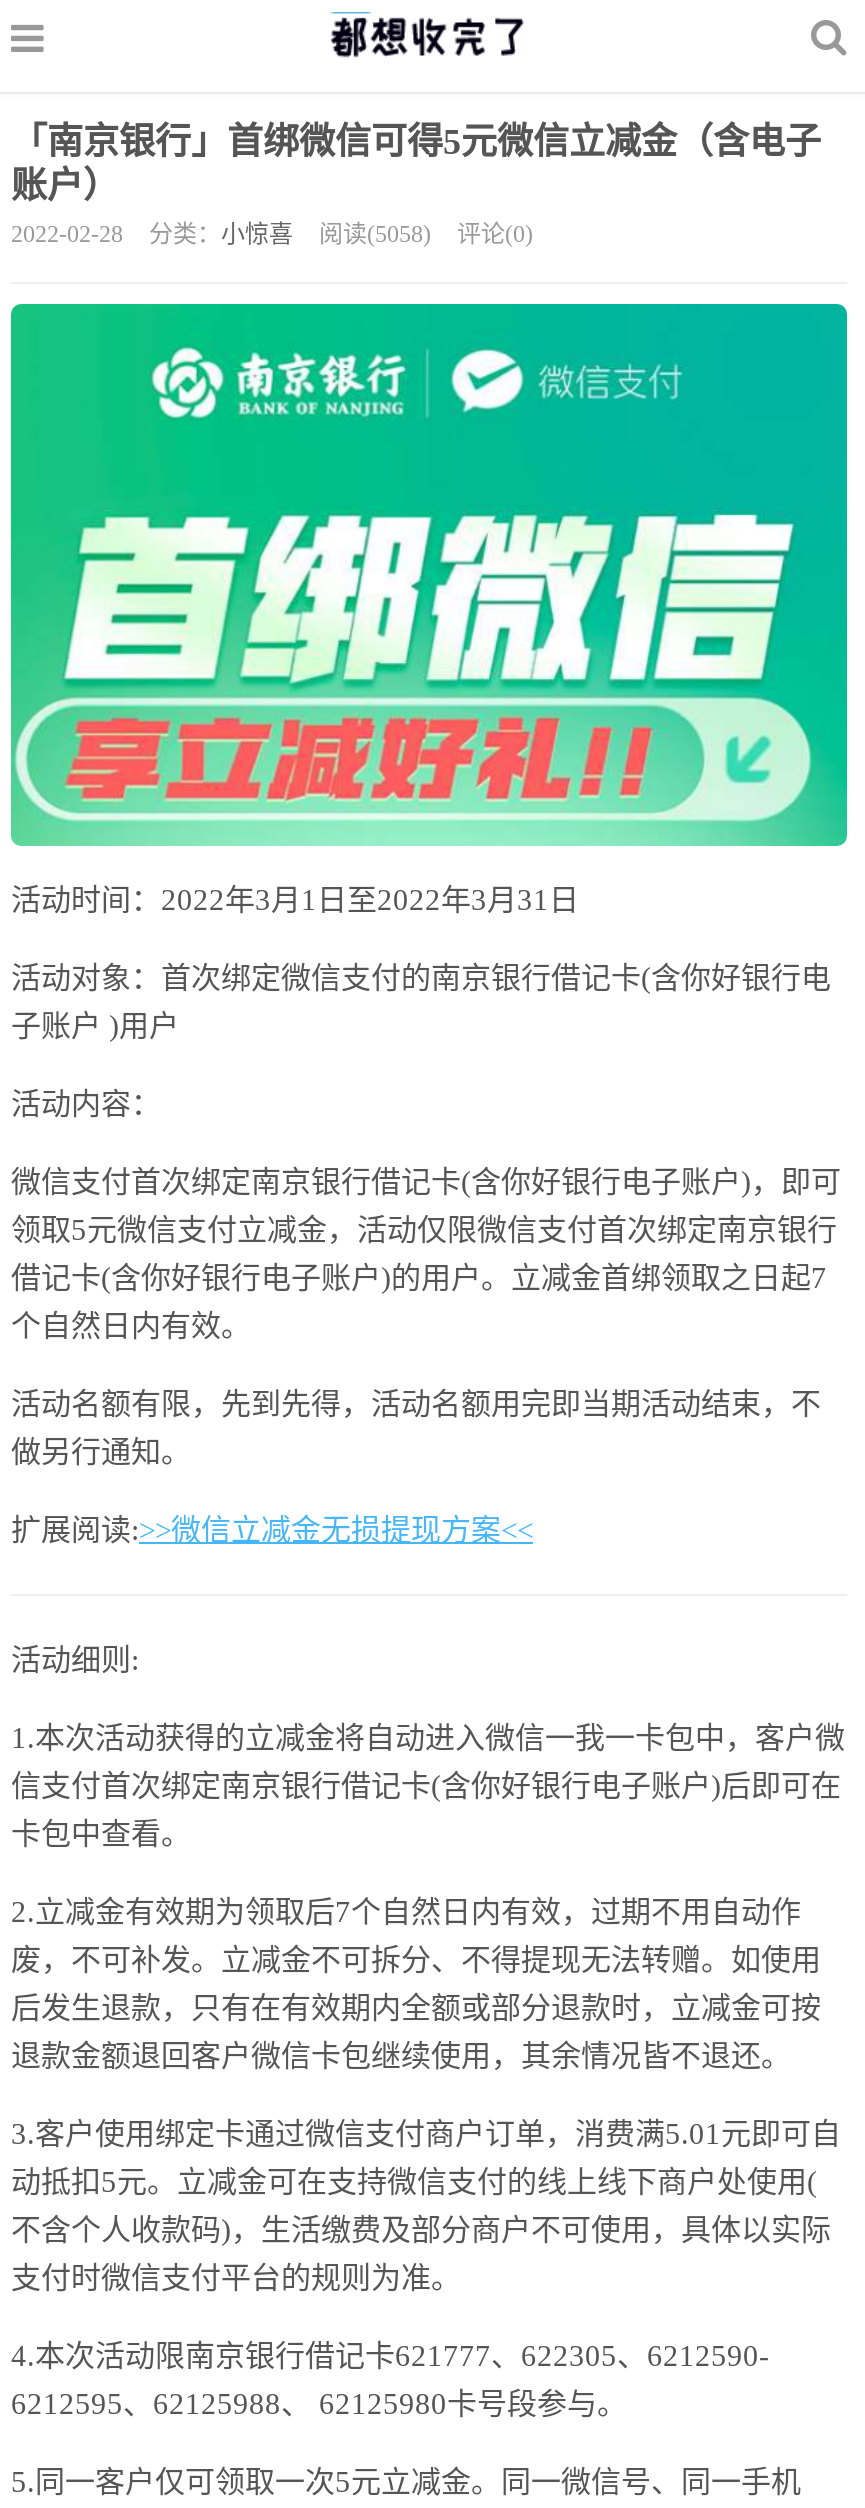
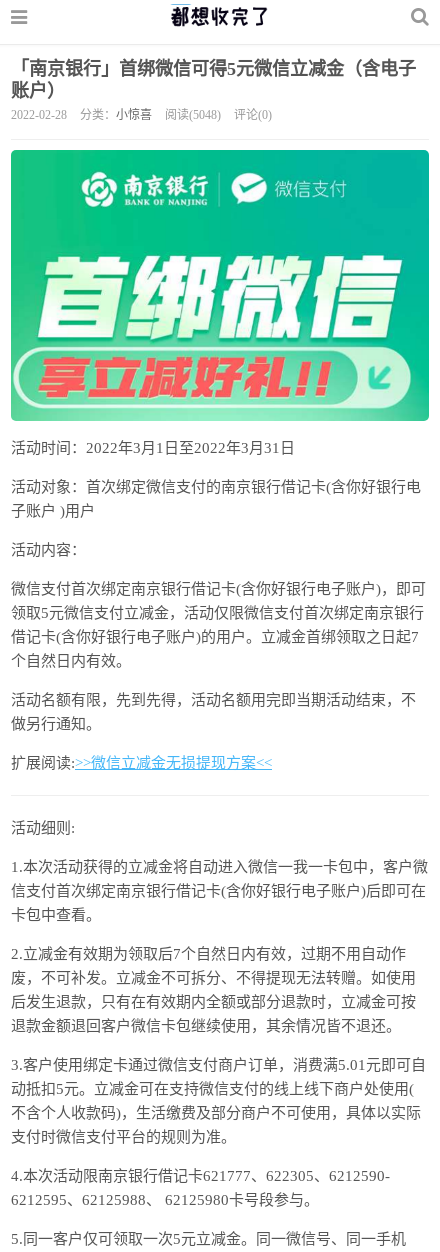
[11,220,533,248] 2022-02-28 分类：小惊喜 阅读(5058) 评论(0) -> [11,108,272,122] 2022-02-28 分类：小惊喜 阅读(5048) 评论(0)

